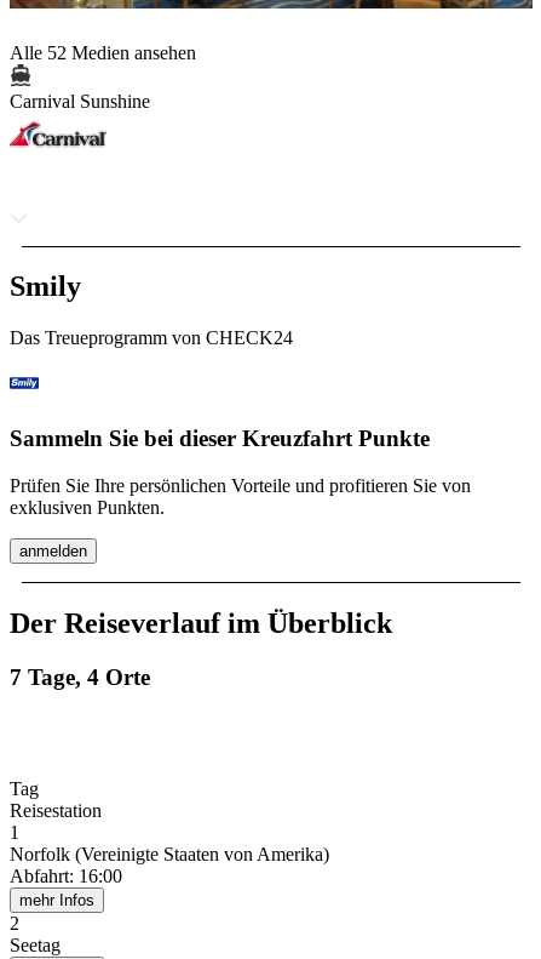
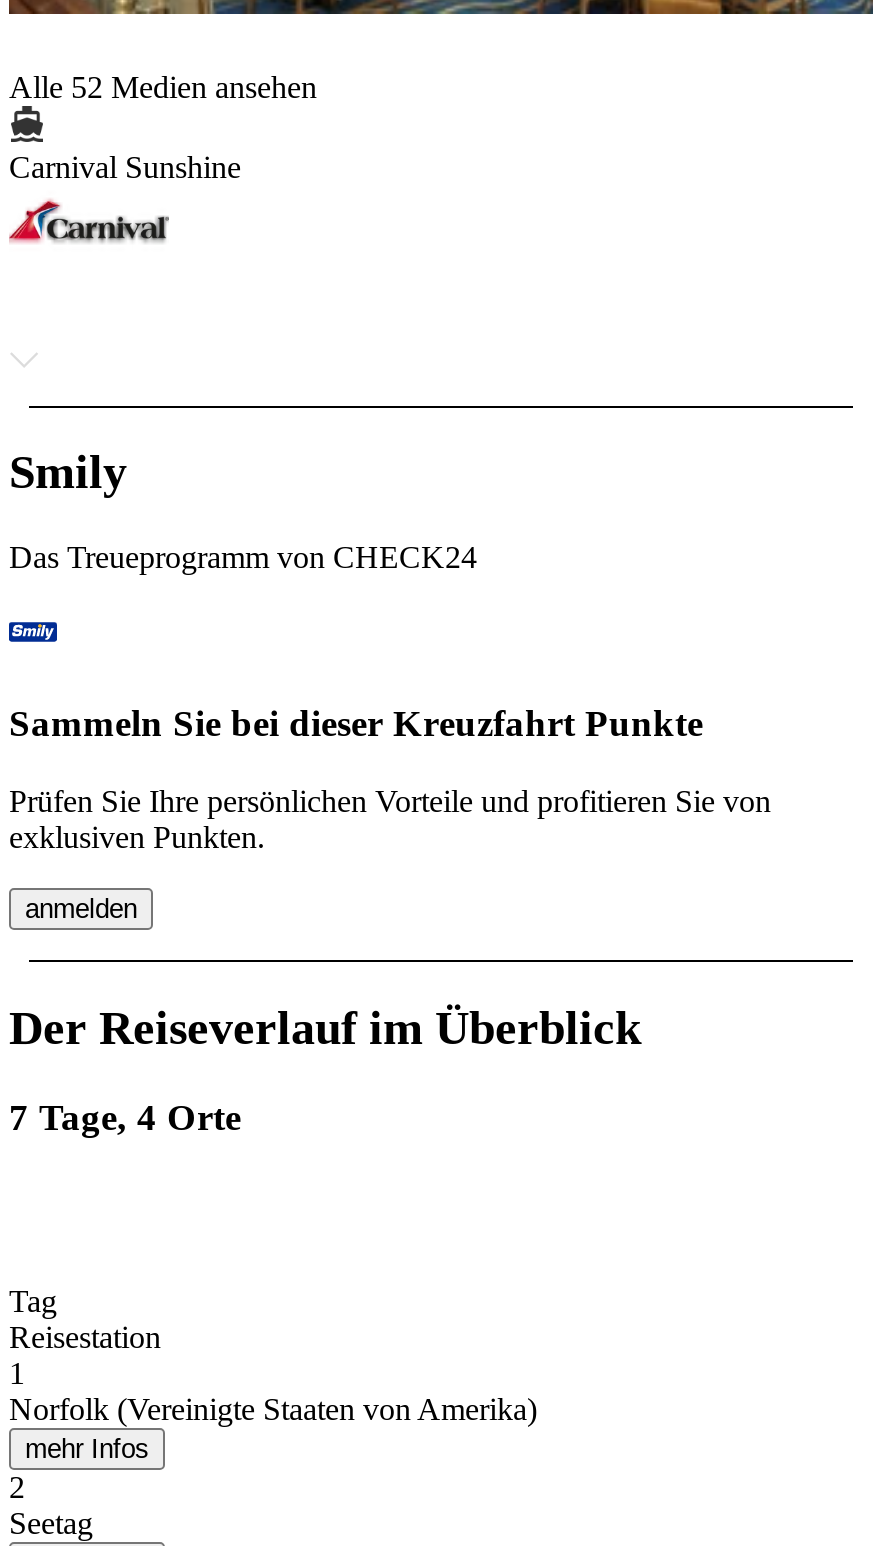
[10,866,122,887] Abfahrt: 16:00 -> none

